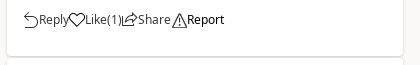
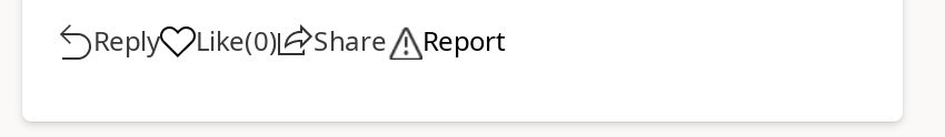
[107,11,122,28] (1) -> [245,22,278,60] (0)

